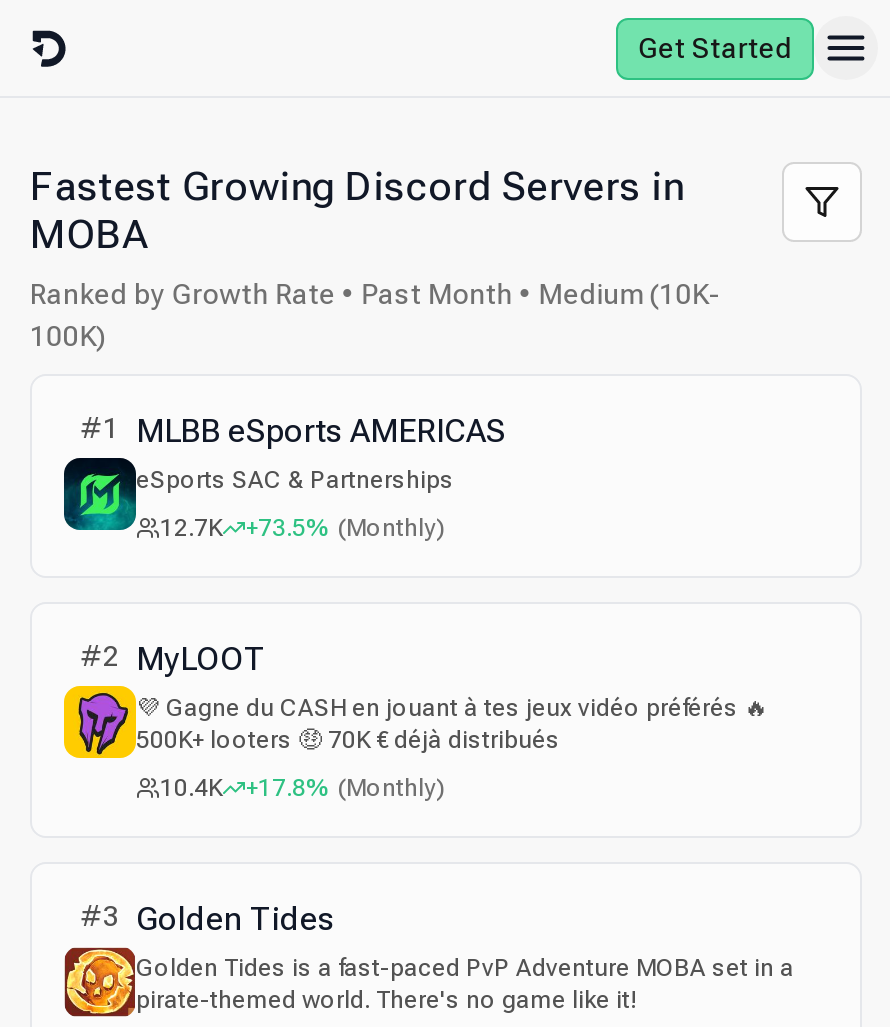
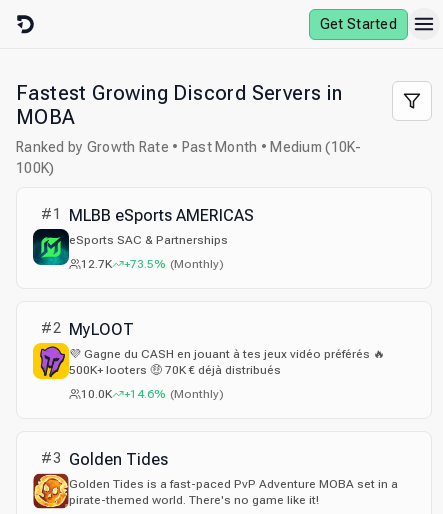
[160,774,446,802] 10.4K | +17.8% (Monthly) -> [81,387,224,401] 10.0K | +14.6% (Monthly)

